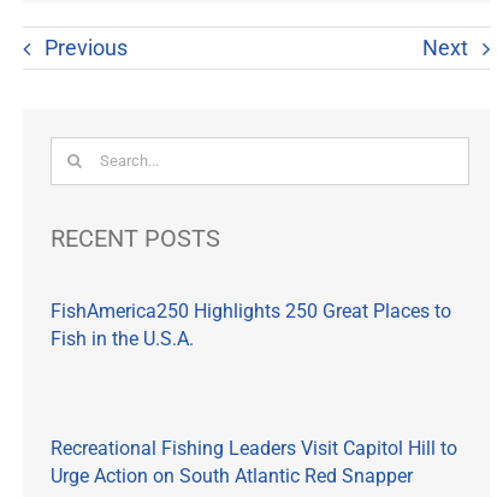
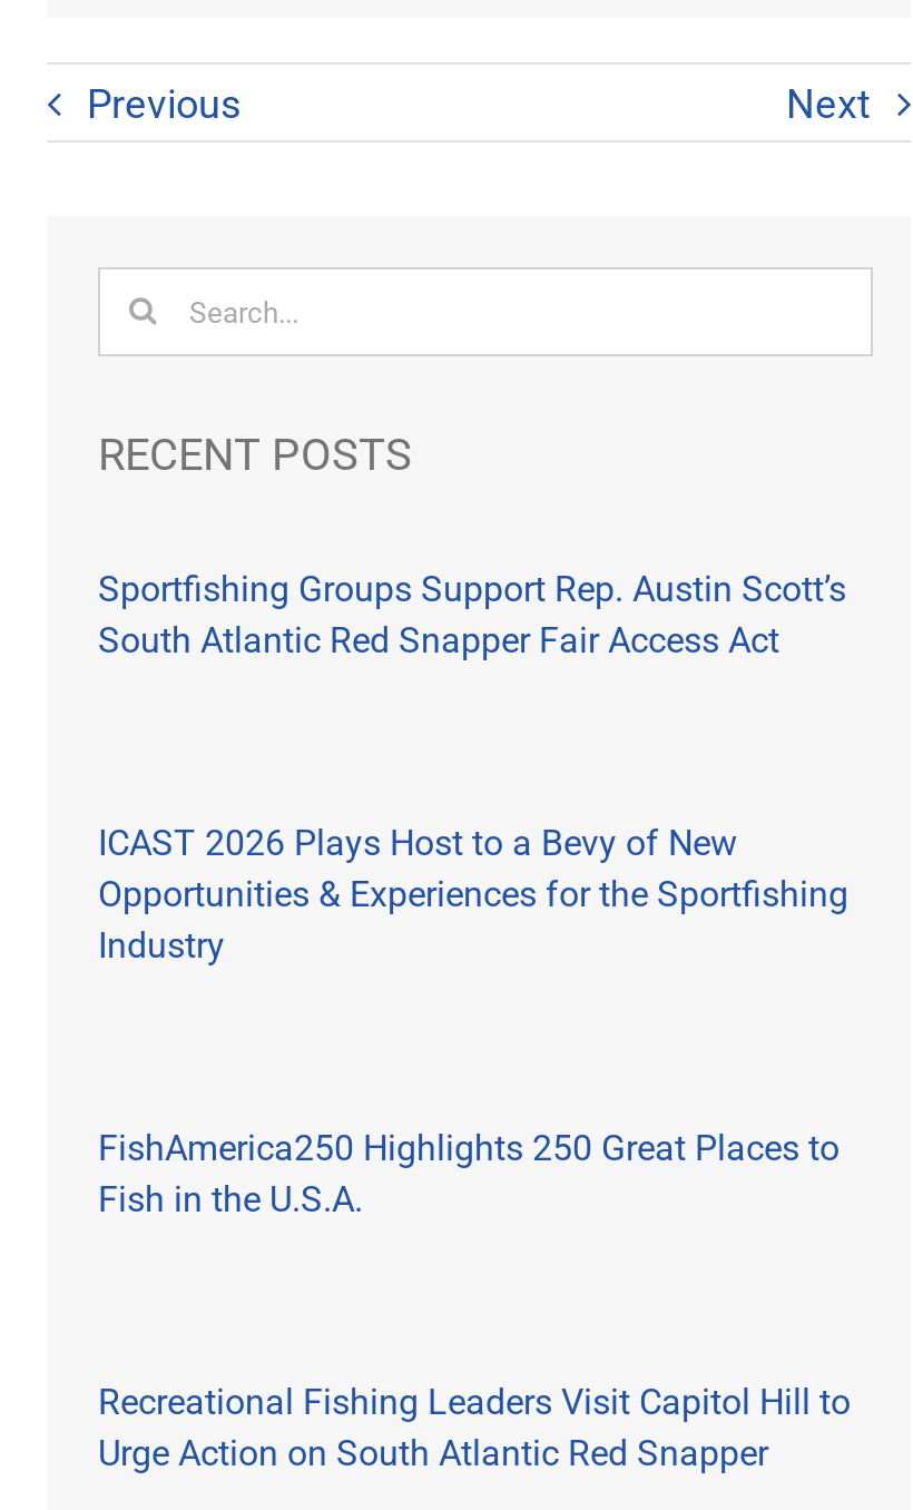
none -> [98,568,846,662] Sportfishing Groups Support Rep. Austin Scott’s | South Atlantic Red Snapper Fair Access Act
none -> [98,822,848,967] ICAST 2026 Plays Host to a Bevy of New | Opportunities & Experiences for the Sportfishing | Industry

